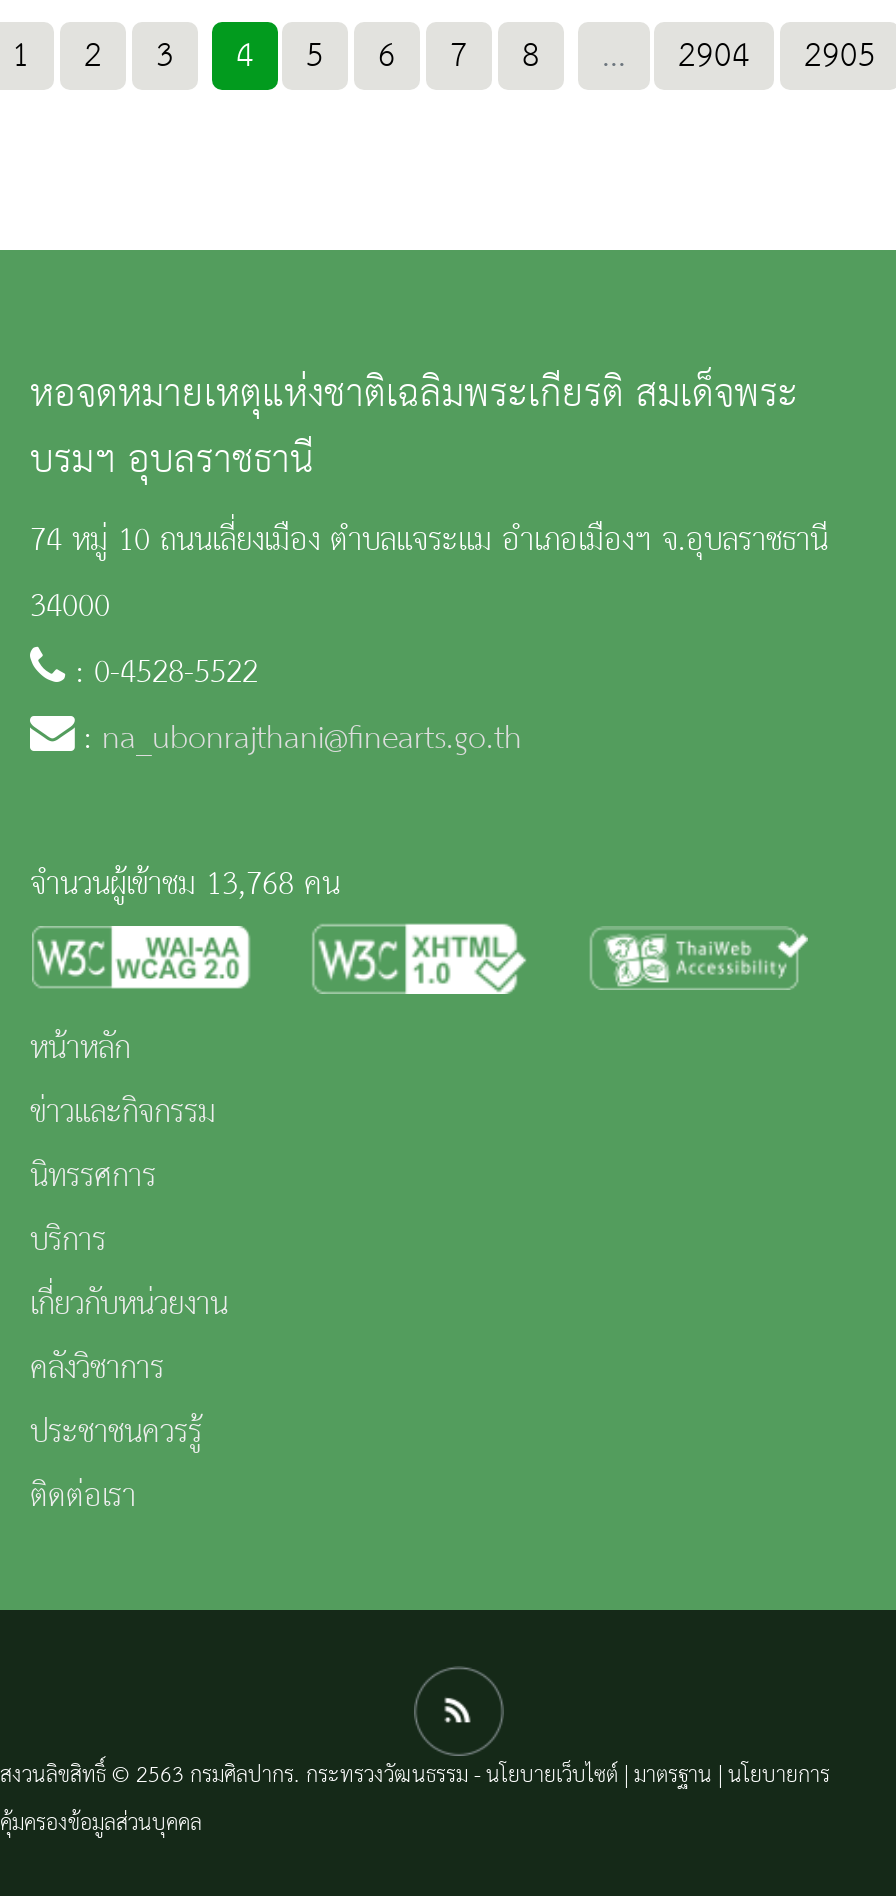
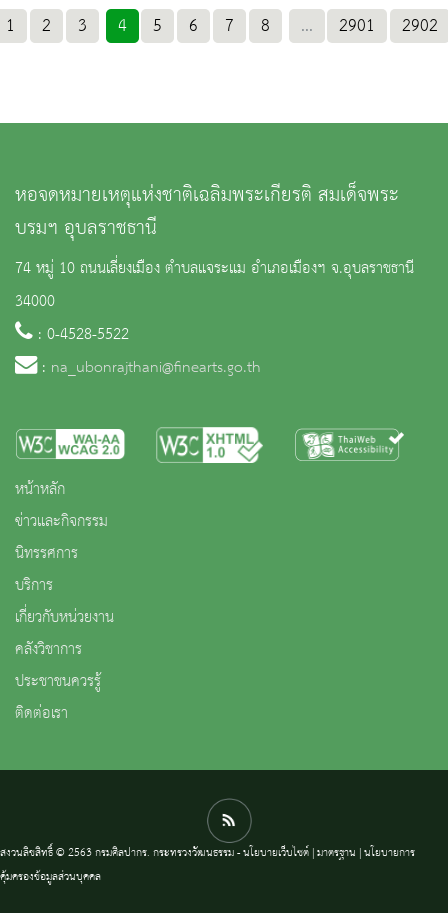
[678,24,750,88] 2904 -> [339,10,375,42] 2901
[804,24,876,88] 2905 -> [402,10,438,42] 2902
[30,856,340,916] จำนวนผู้เข้าชม 13,768 คน -> none

